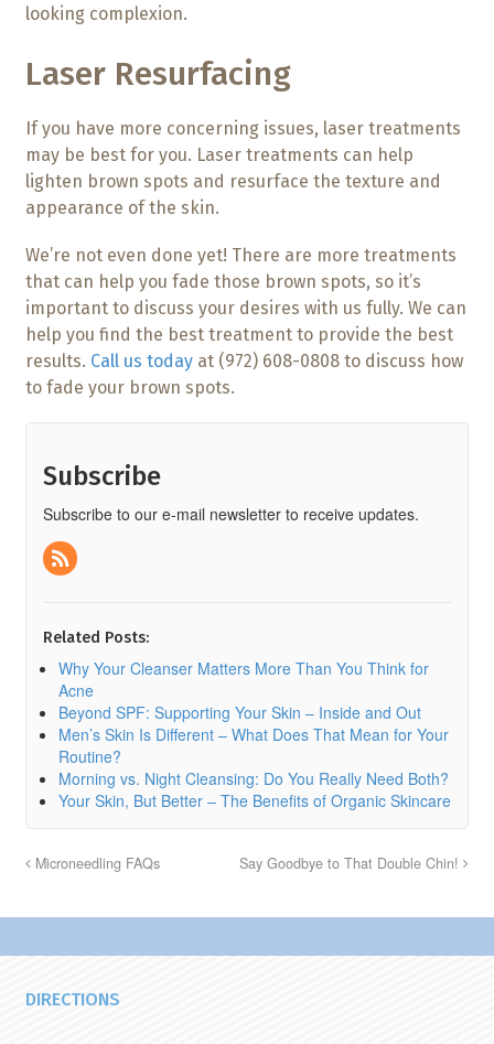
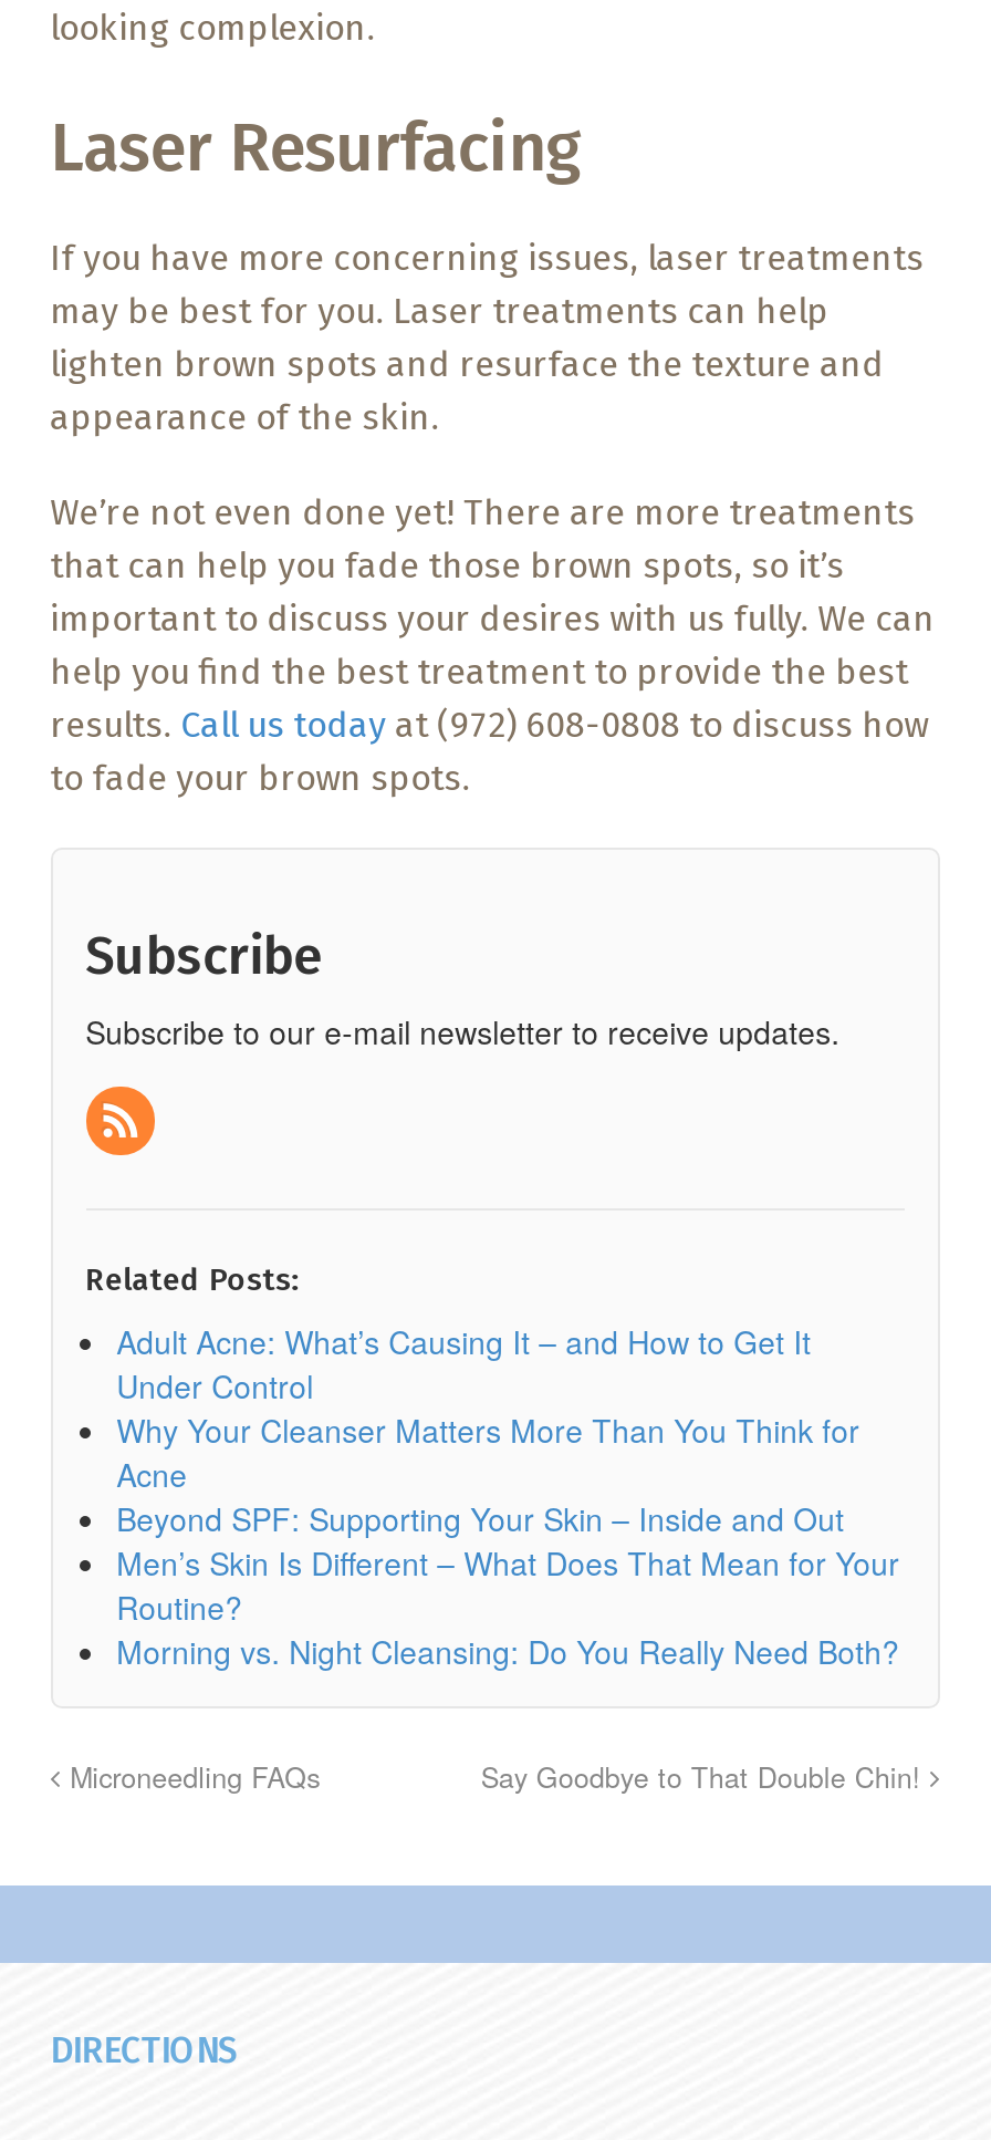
none -> [116,1318,811,1406] Adult Acne: What’s Causing It – and How to Get It | Under Control
moved [58,656,448,789] -> [116,1406,899,1672]: Why Your Cleanser Matters More Than You Think for | Acne | Beyond SPF: Supporting Your Skin – Inside and Out | Men’s Skin Is Different – What Does That Mean for Your | Routine? | Morning vs. Night Cleansing: Do You Really Need Both?
[58,789,451,811] Your Skin, But Better – The Benefits of Organic Skincare -> none

